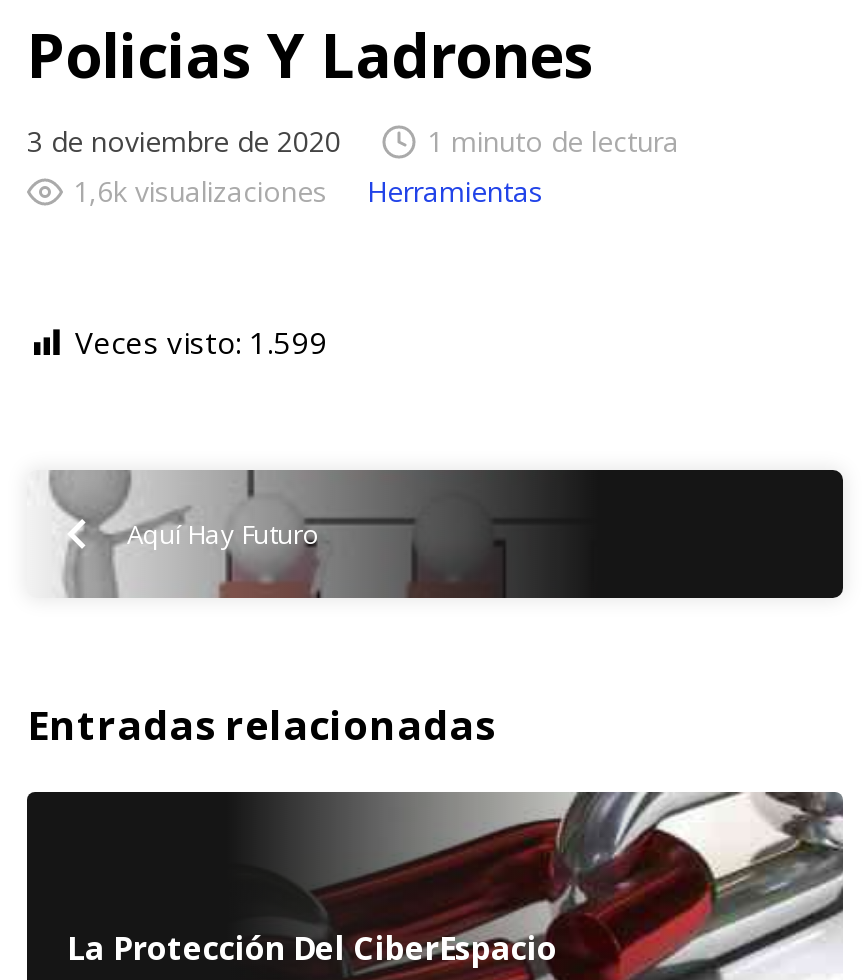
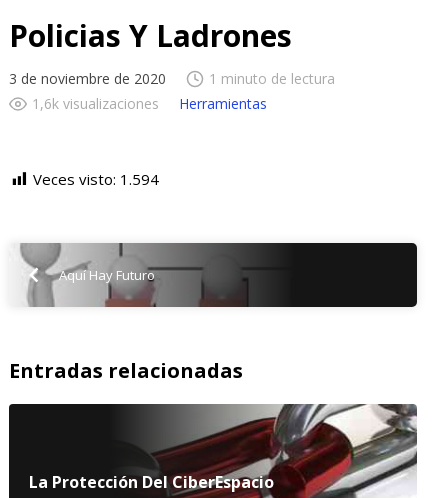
[75,322,327,362] Veces visto: 1.599 -> [33,169,159,189] Veces visto: 1.594

